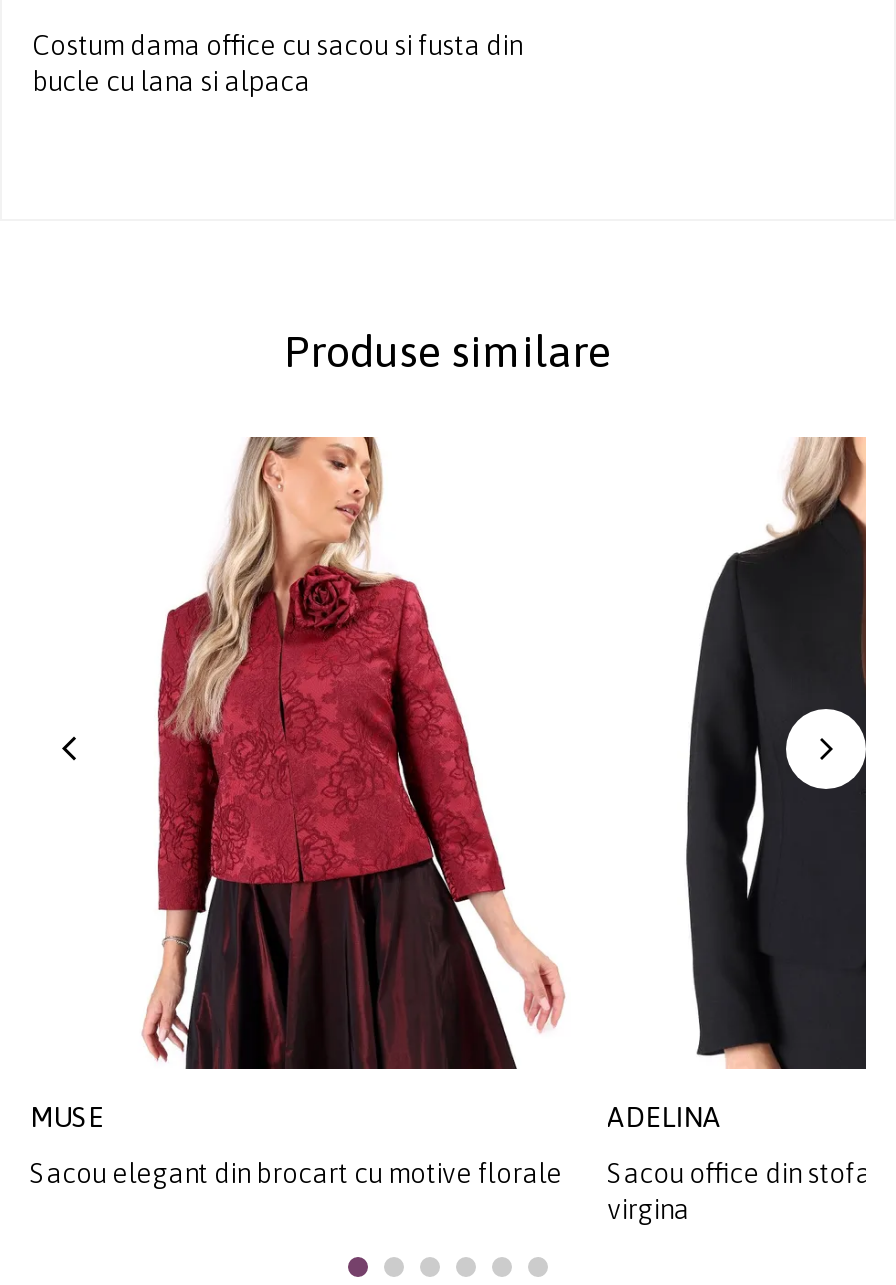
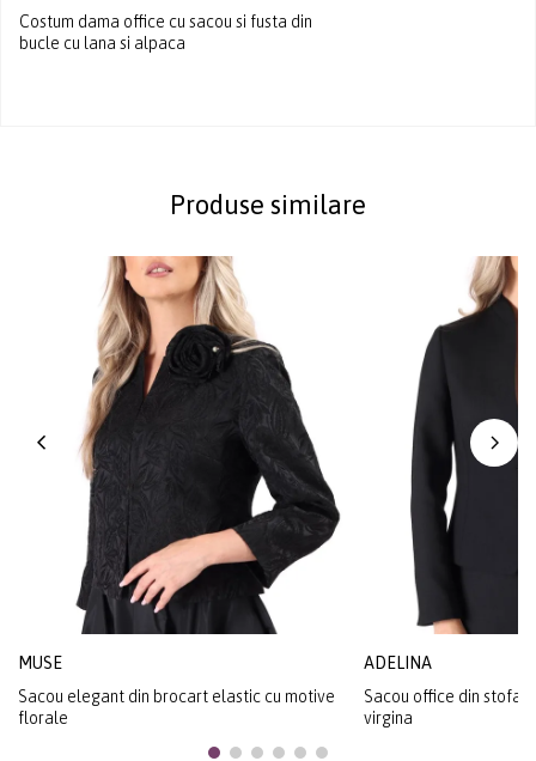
[128,435,568,1071] [image] -> [75,255,341,635] [image]
[30,1157,562,1189] Sacou elegant din brocart cu motive florale -> [18,687,335,727] Sacou elegant din brocart elastic cu motive | florale

